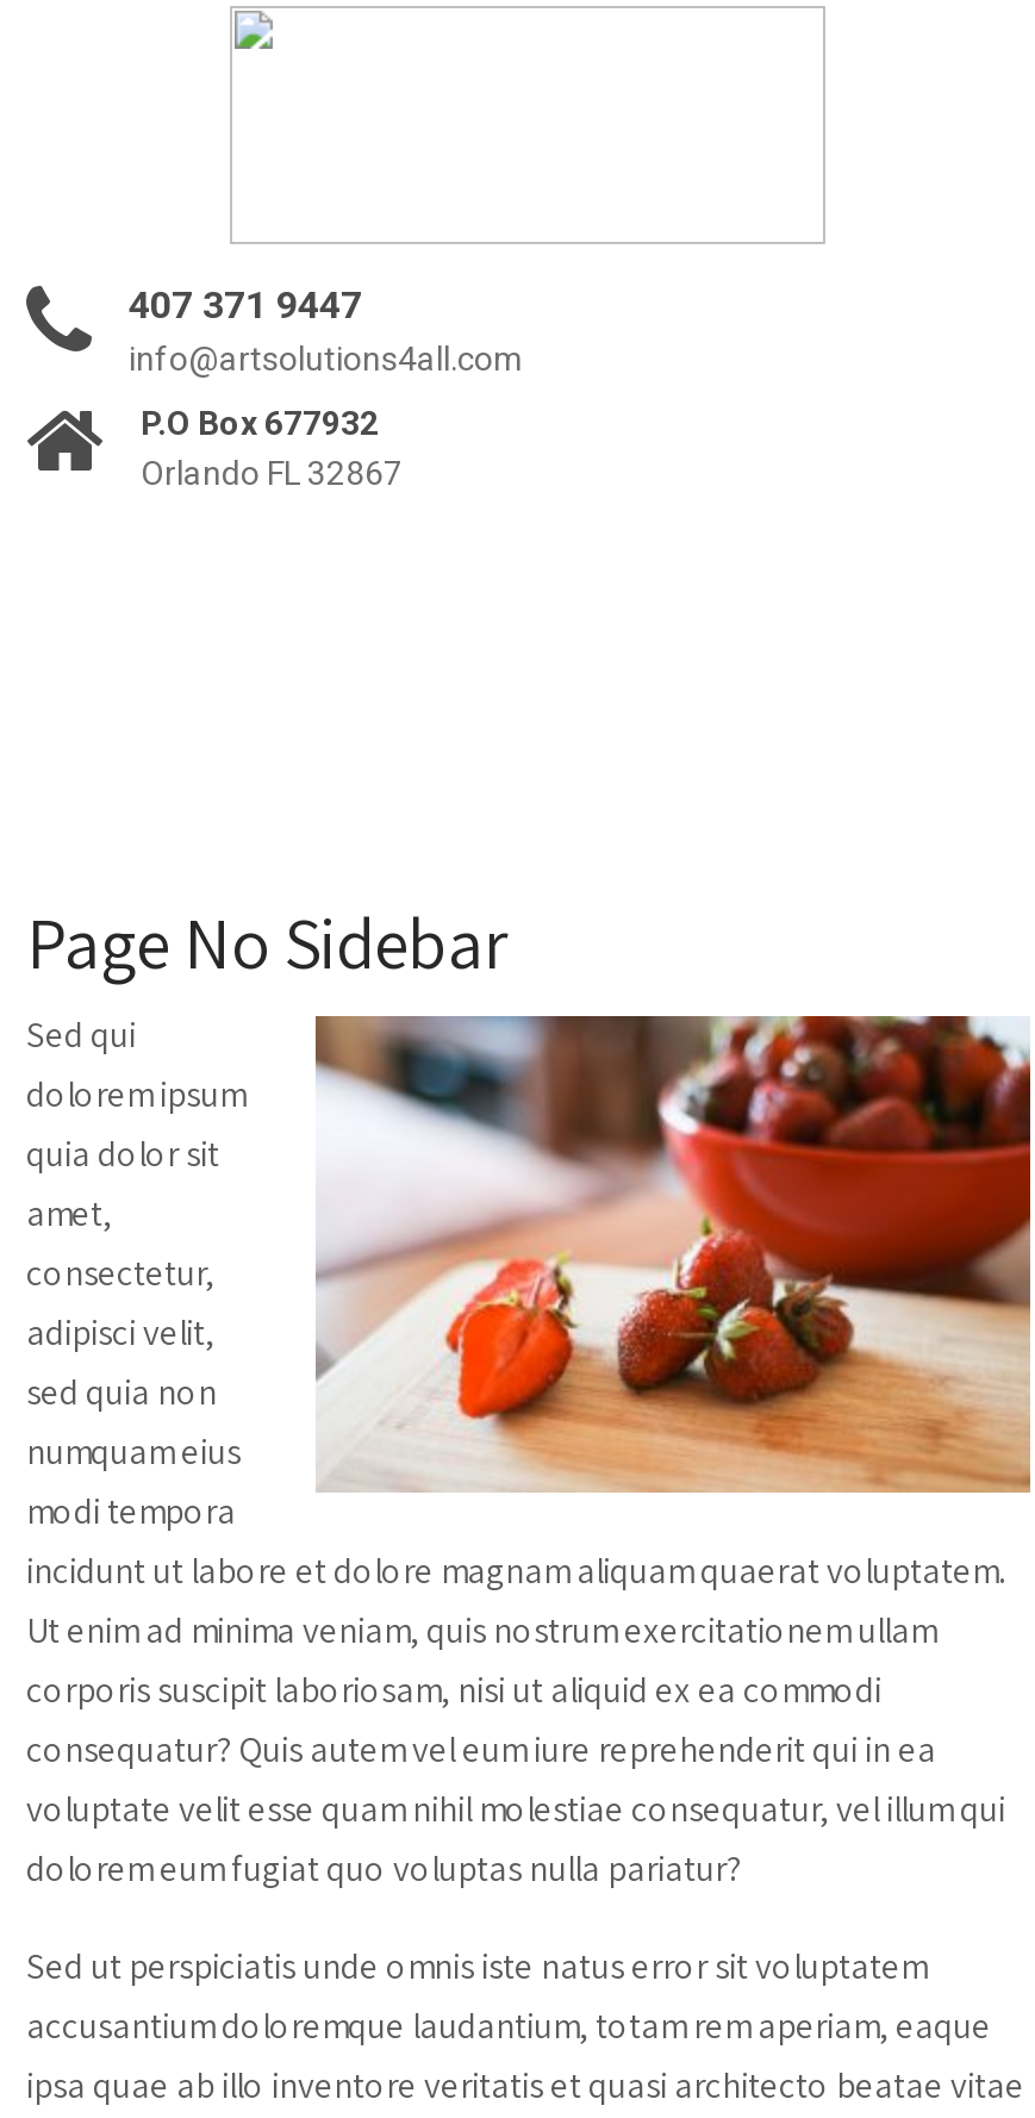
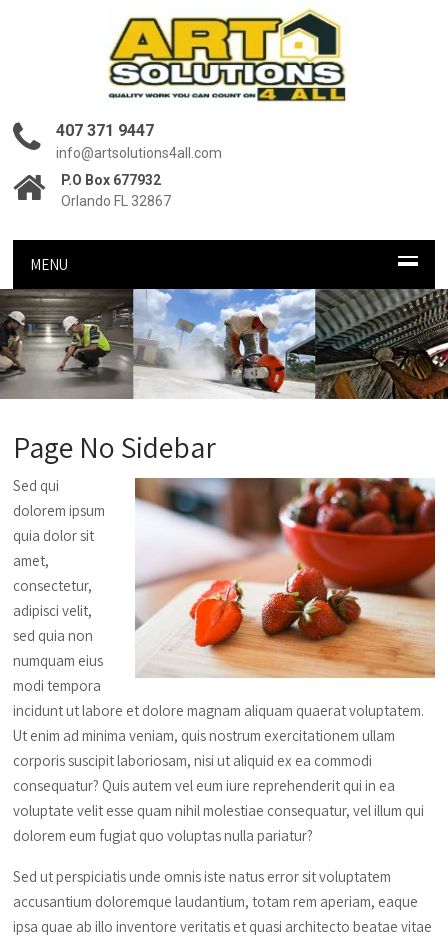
none -> [100,7,346,102] [image]
none -> [3,239,445,400] [image] | MENU

